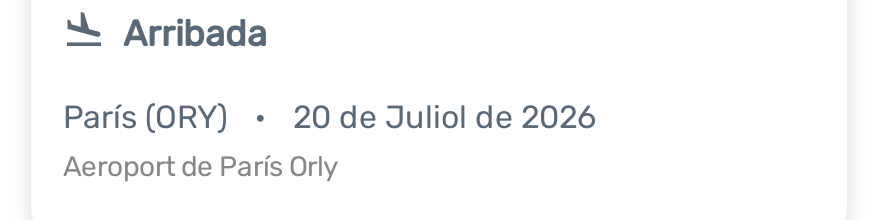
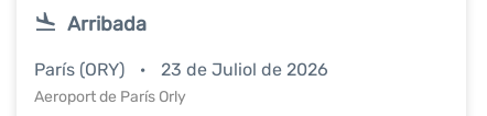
[63,98,597,136] París (ORY) 20 de Juliol de 2026 -> [34,59,328,80] París (ORY) 23 de Juliol de 2026

